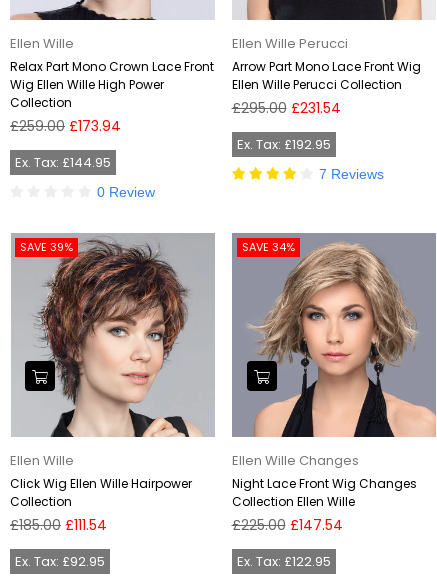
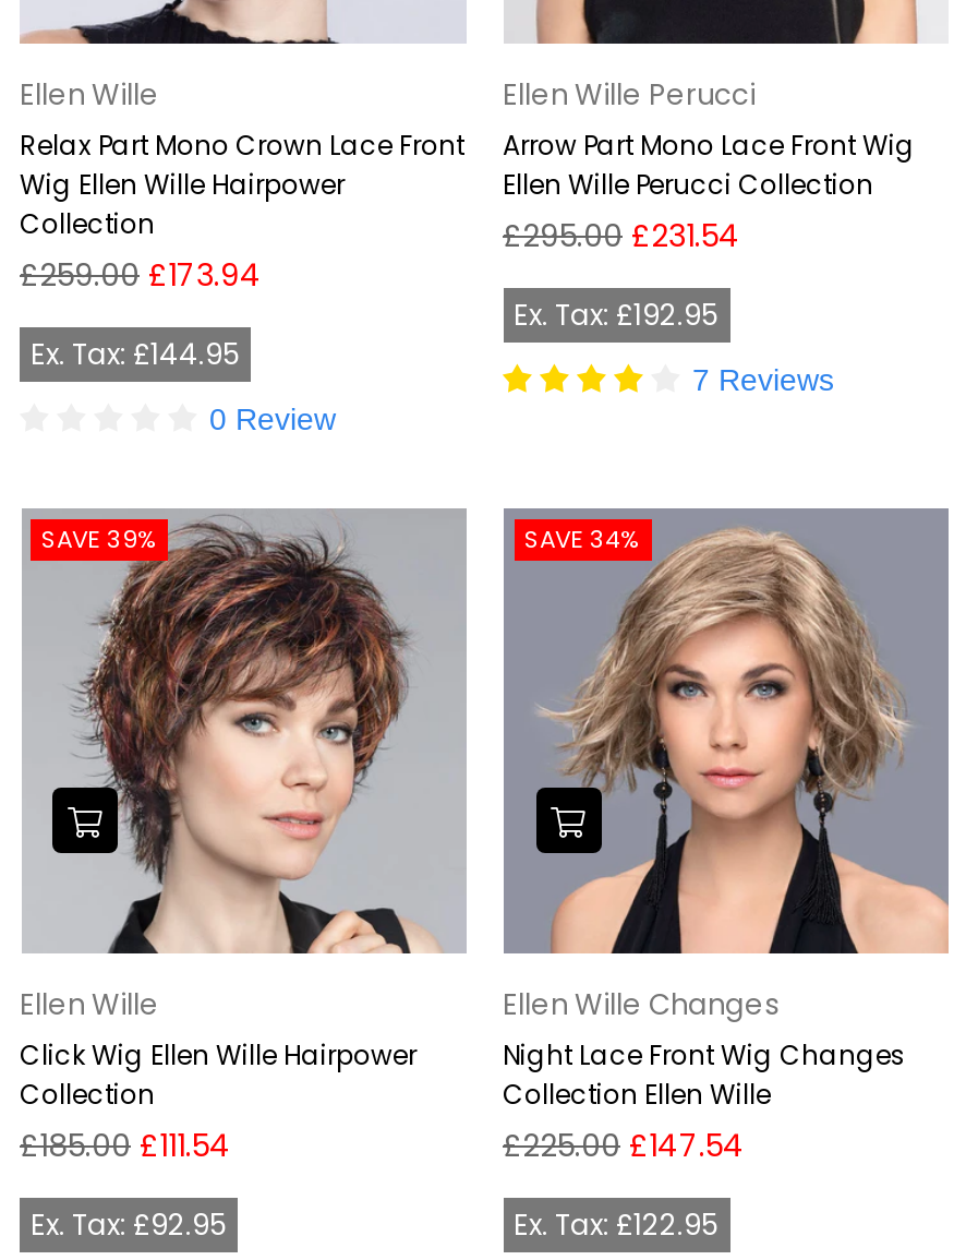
[10,76,164,93] Wig Ellen Wille High Power -> [20,166,345,203] Wig Ellen Wille Hairpower

